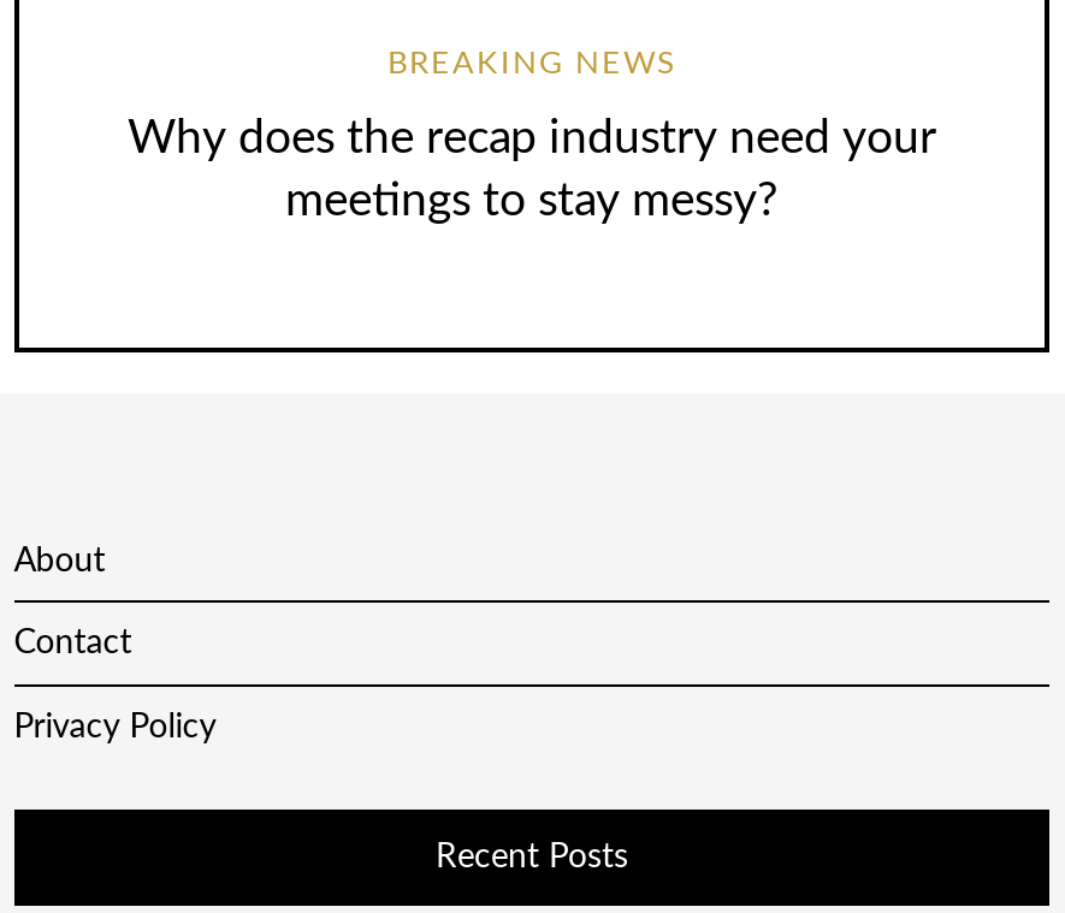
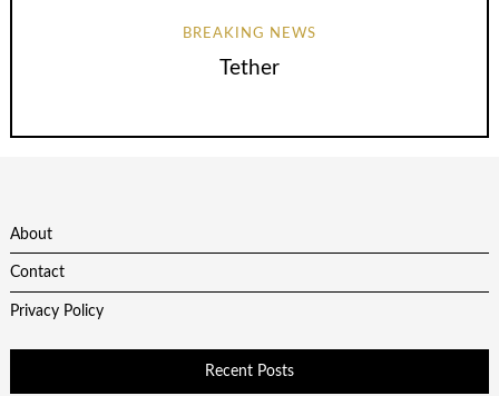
[128,118,936,226] Why does the recap industry need your | meetings to stay messy? -> [219,58,280,79] Tether

